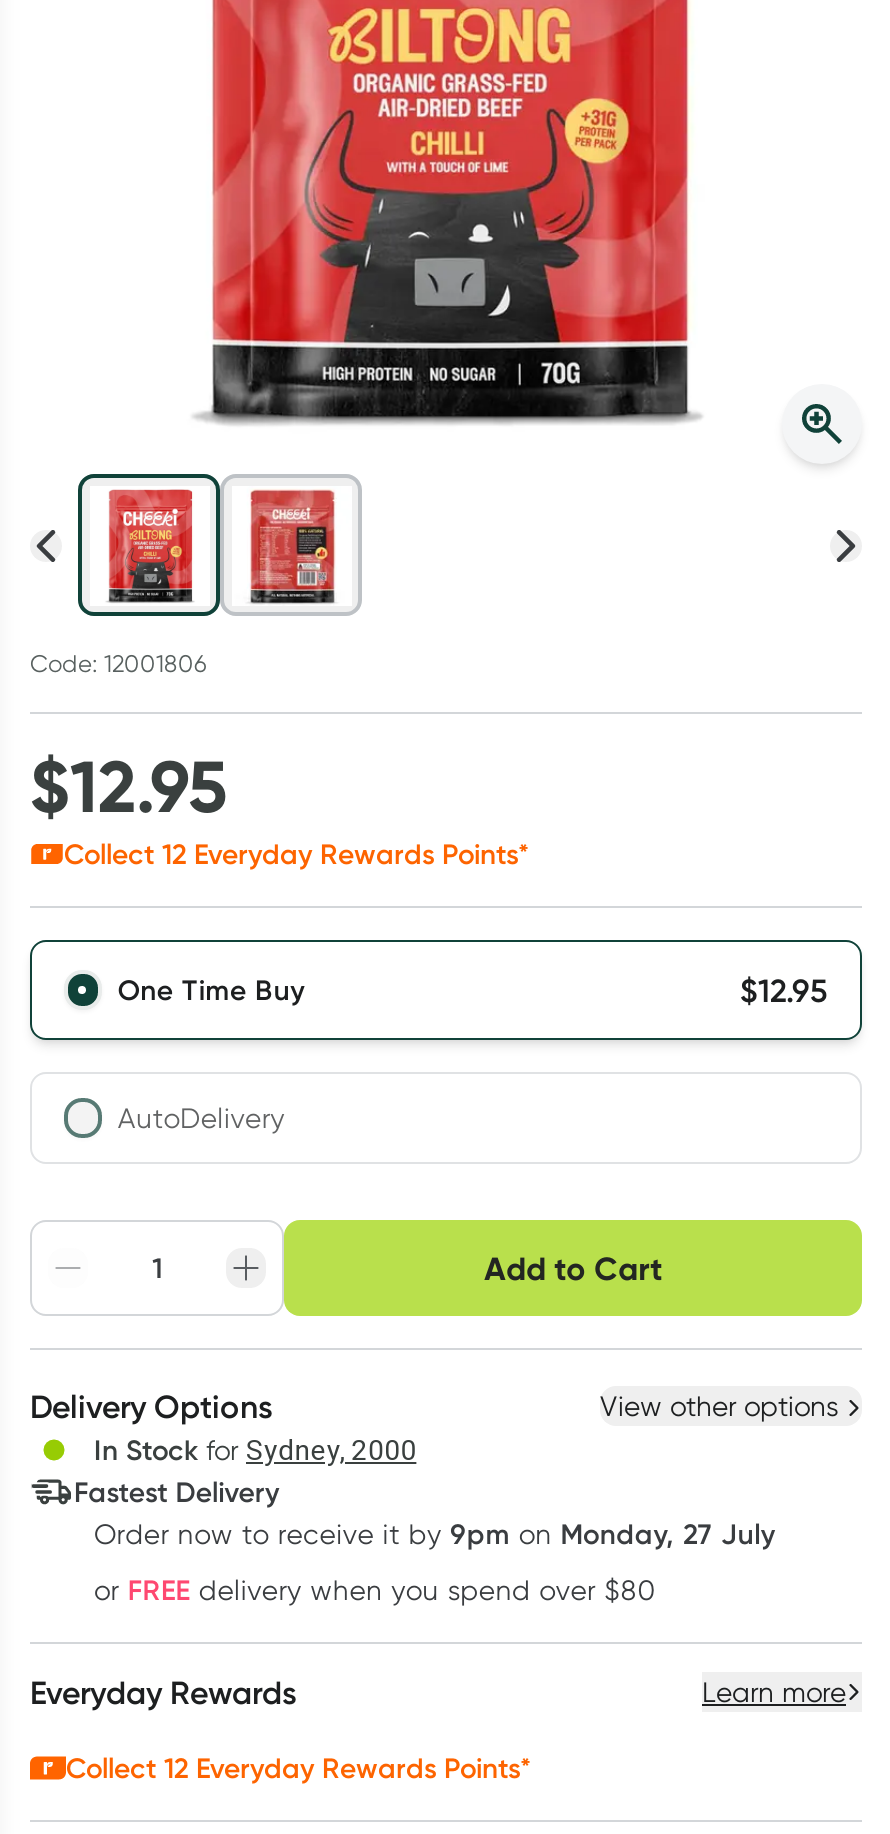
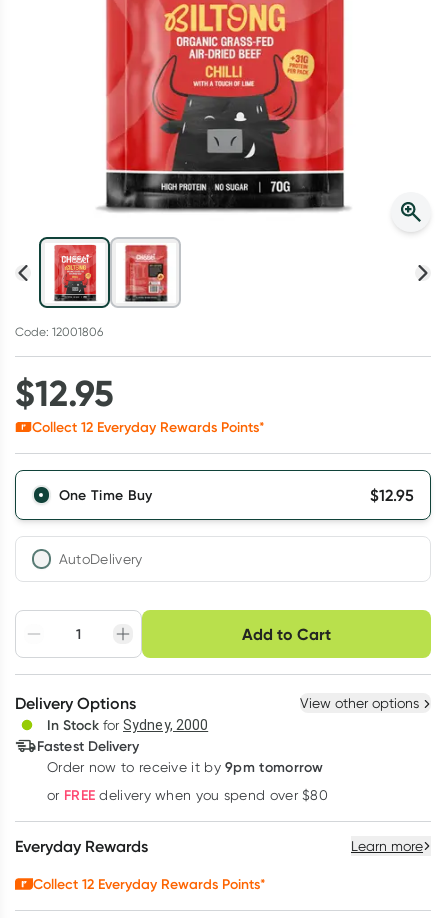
[94,1516,775,1552] Order now to receive it by 9pm on Monday, 27 July -> [47,758,324,776] Order now to receive it by 9pm tomorrow

